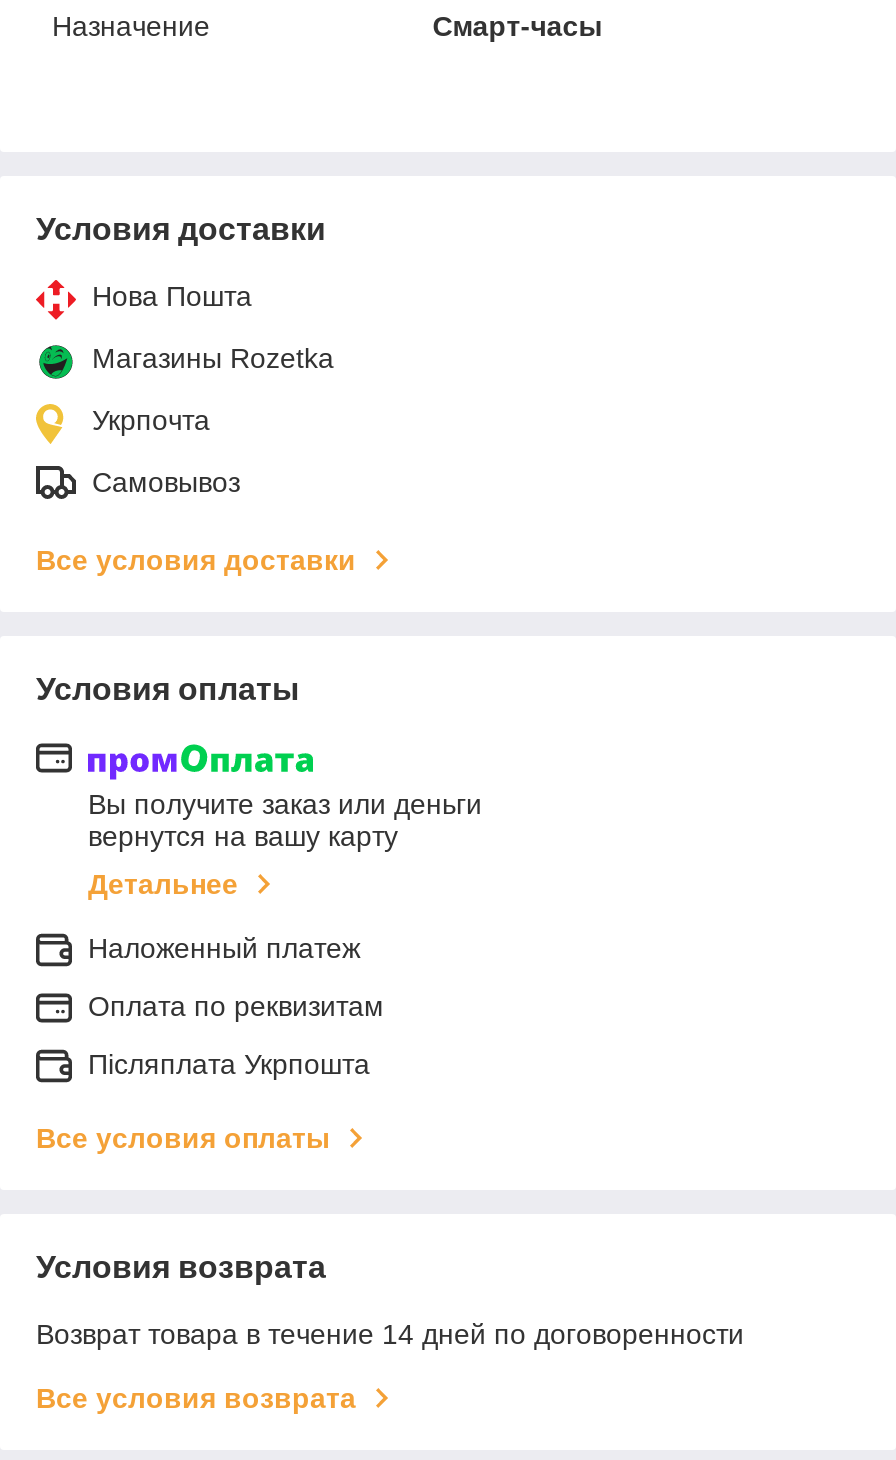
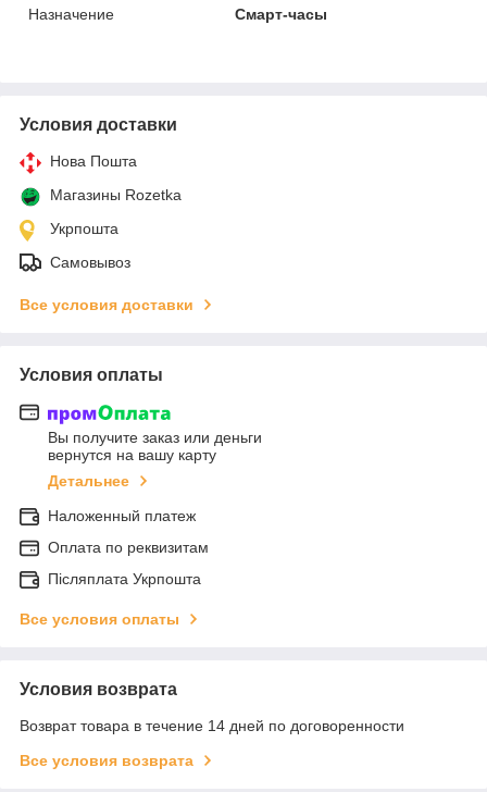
[92,404,210,436] Укрпочта -> [50,220,118,237] Укрпошта

